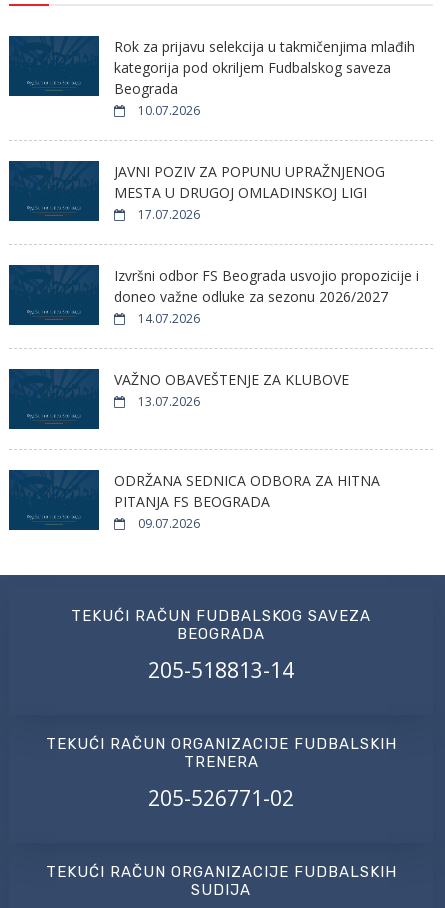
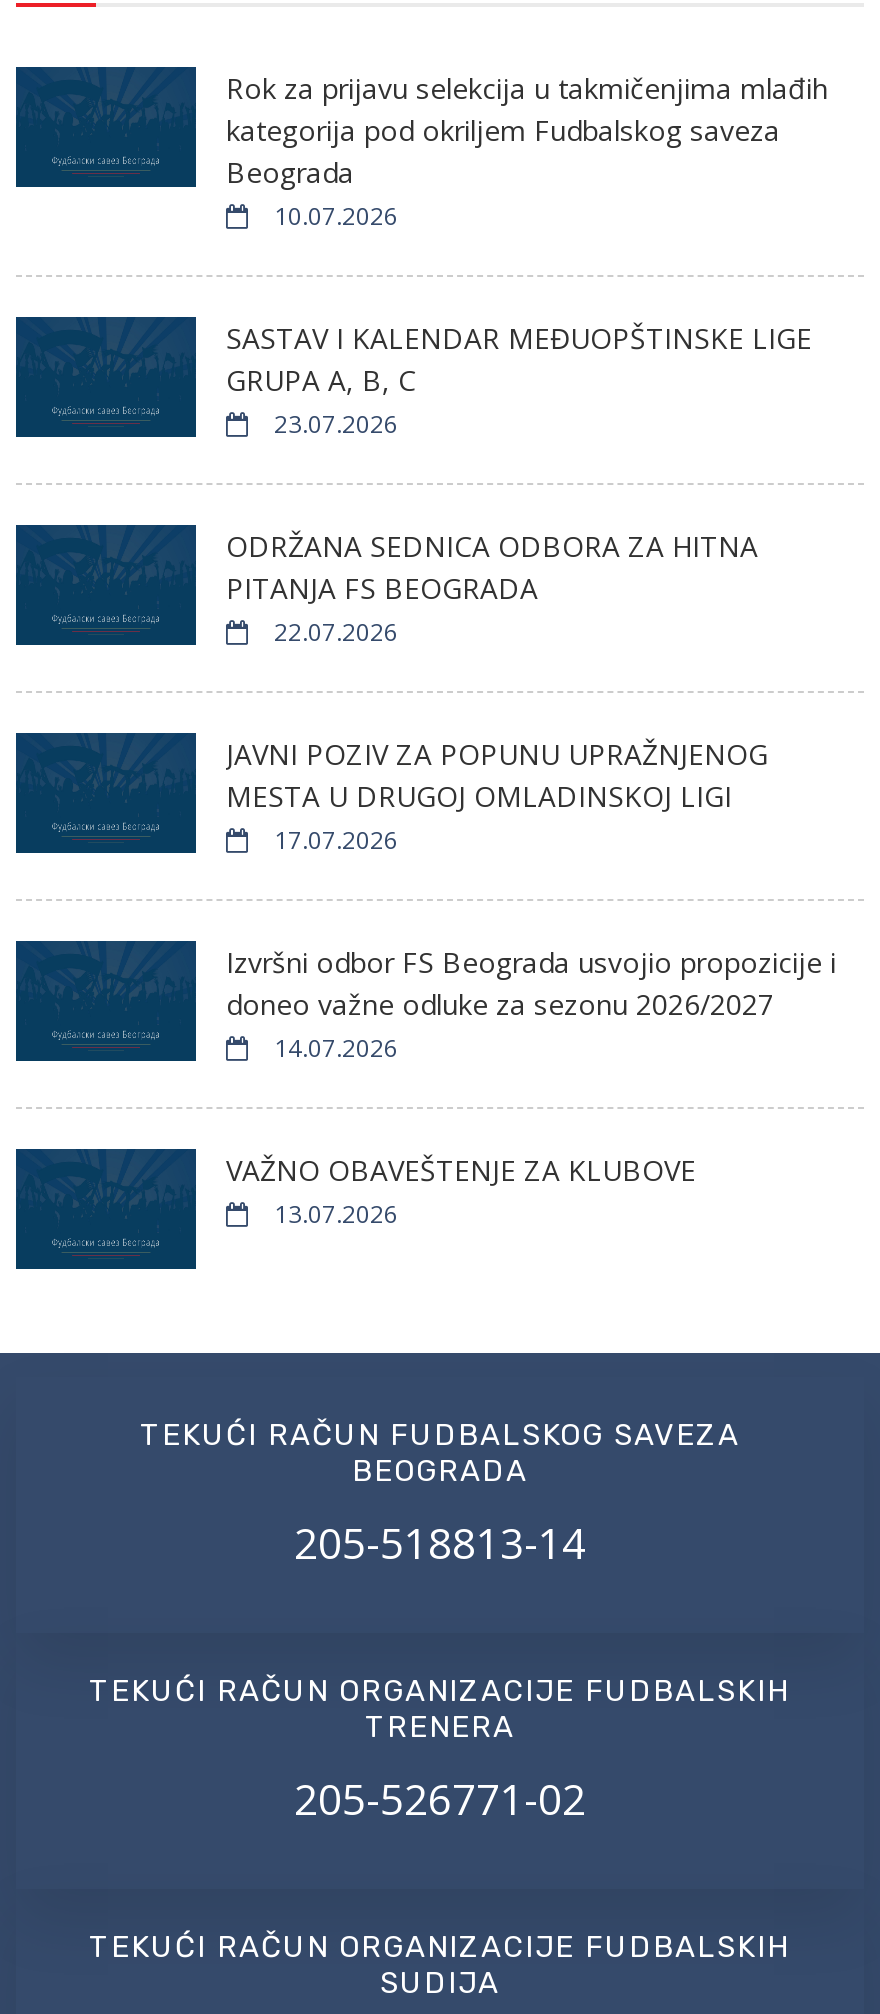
none -> [226,319,812,649] SASTAV I KALENDAR MEĐUOPŠTINSKE LIGE | GRUPA A, B, C | 23.07.2026 | 22.07.2026
moved [114,162,419,410] -> [226,735,836,1231]: JAVNI POZIV ZA POPUNU UPRAŽNJENOG | MESTA U DRUGOJ OMLADINSKOJ LIGI | 17.07.2026 | Izvršni odbor FS Beograda usvojio propozicije i | doneo važne odluke za sezonu 2026/2027 | 14.07.2026 | VAŽNO OBAVEŠTENJE ZA KLUBOVE | 13.07.2026
moved [114,471,380,511] -> [226,527,758,607]: ODRŽANA SEDNICA ODBORA ZA HITNA | PITANJA FS BEOGRADA
[135,515,200,532] 09.07.2026 -> none

